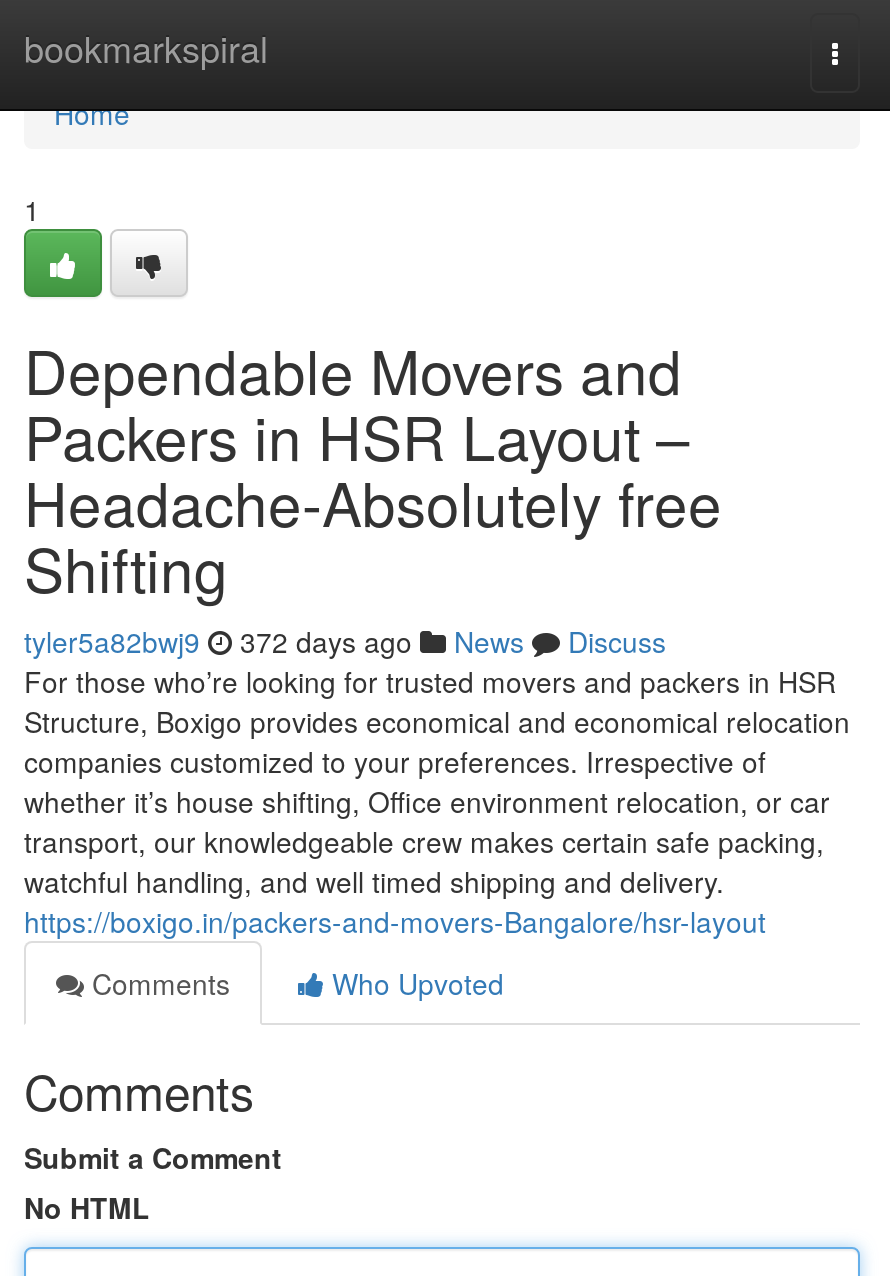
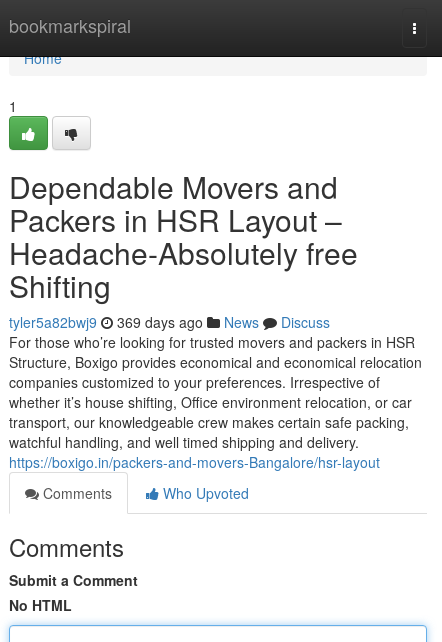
[24,621,666,661] tyler5a82bwj9 372 days ago News Discuss -> [9,312,330,332] tyler5a82bwj9 369 days ago News Discuss

